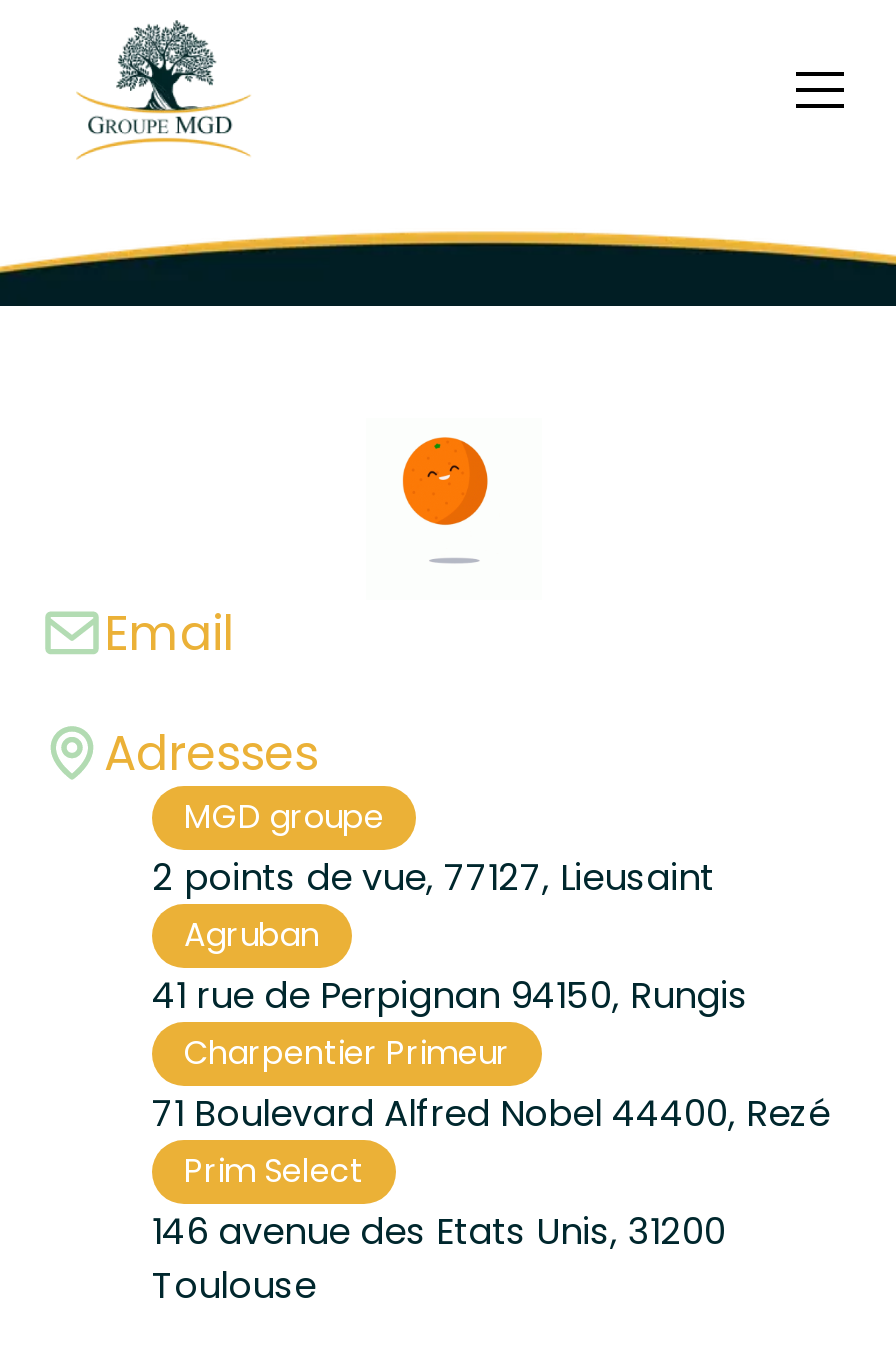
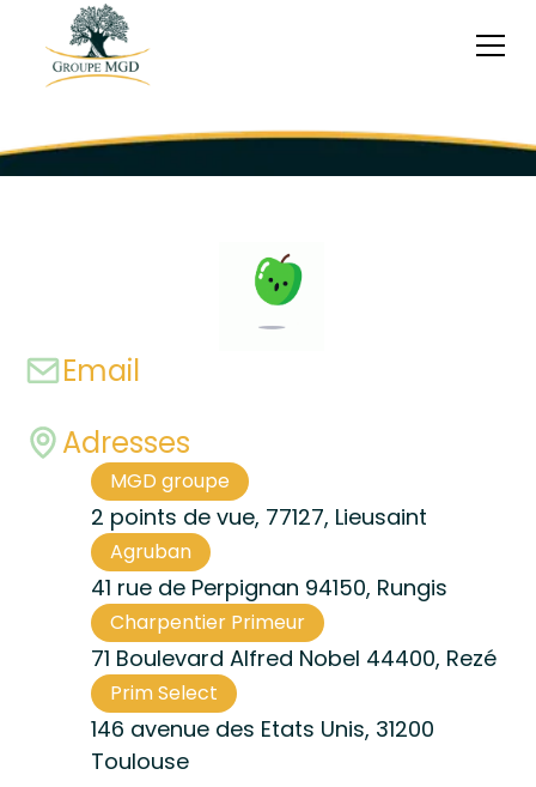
[400,436,504,528] [image] -> [240,253,303,307] [image]

